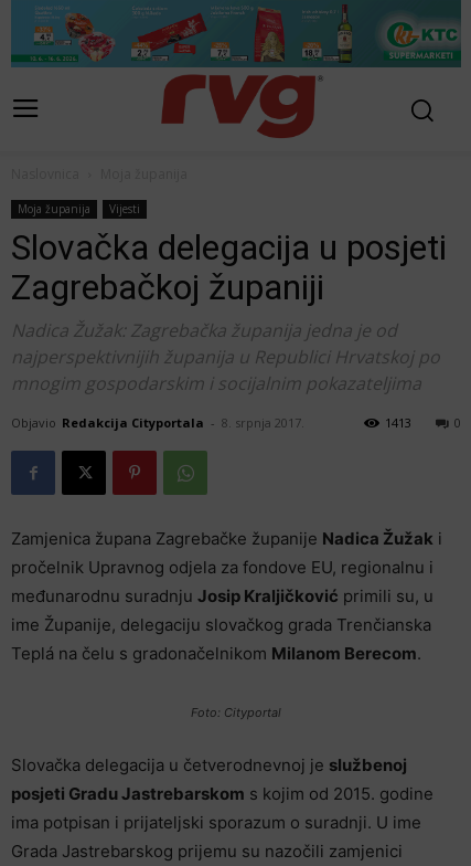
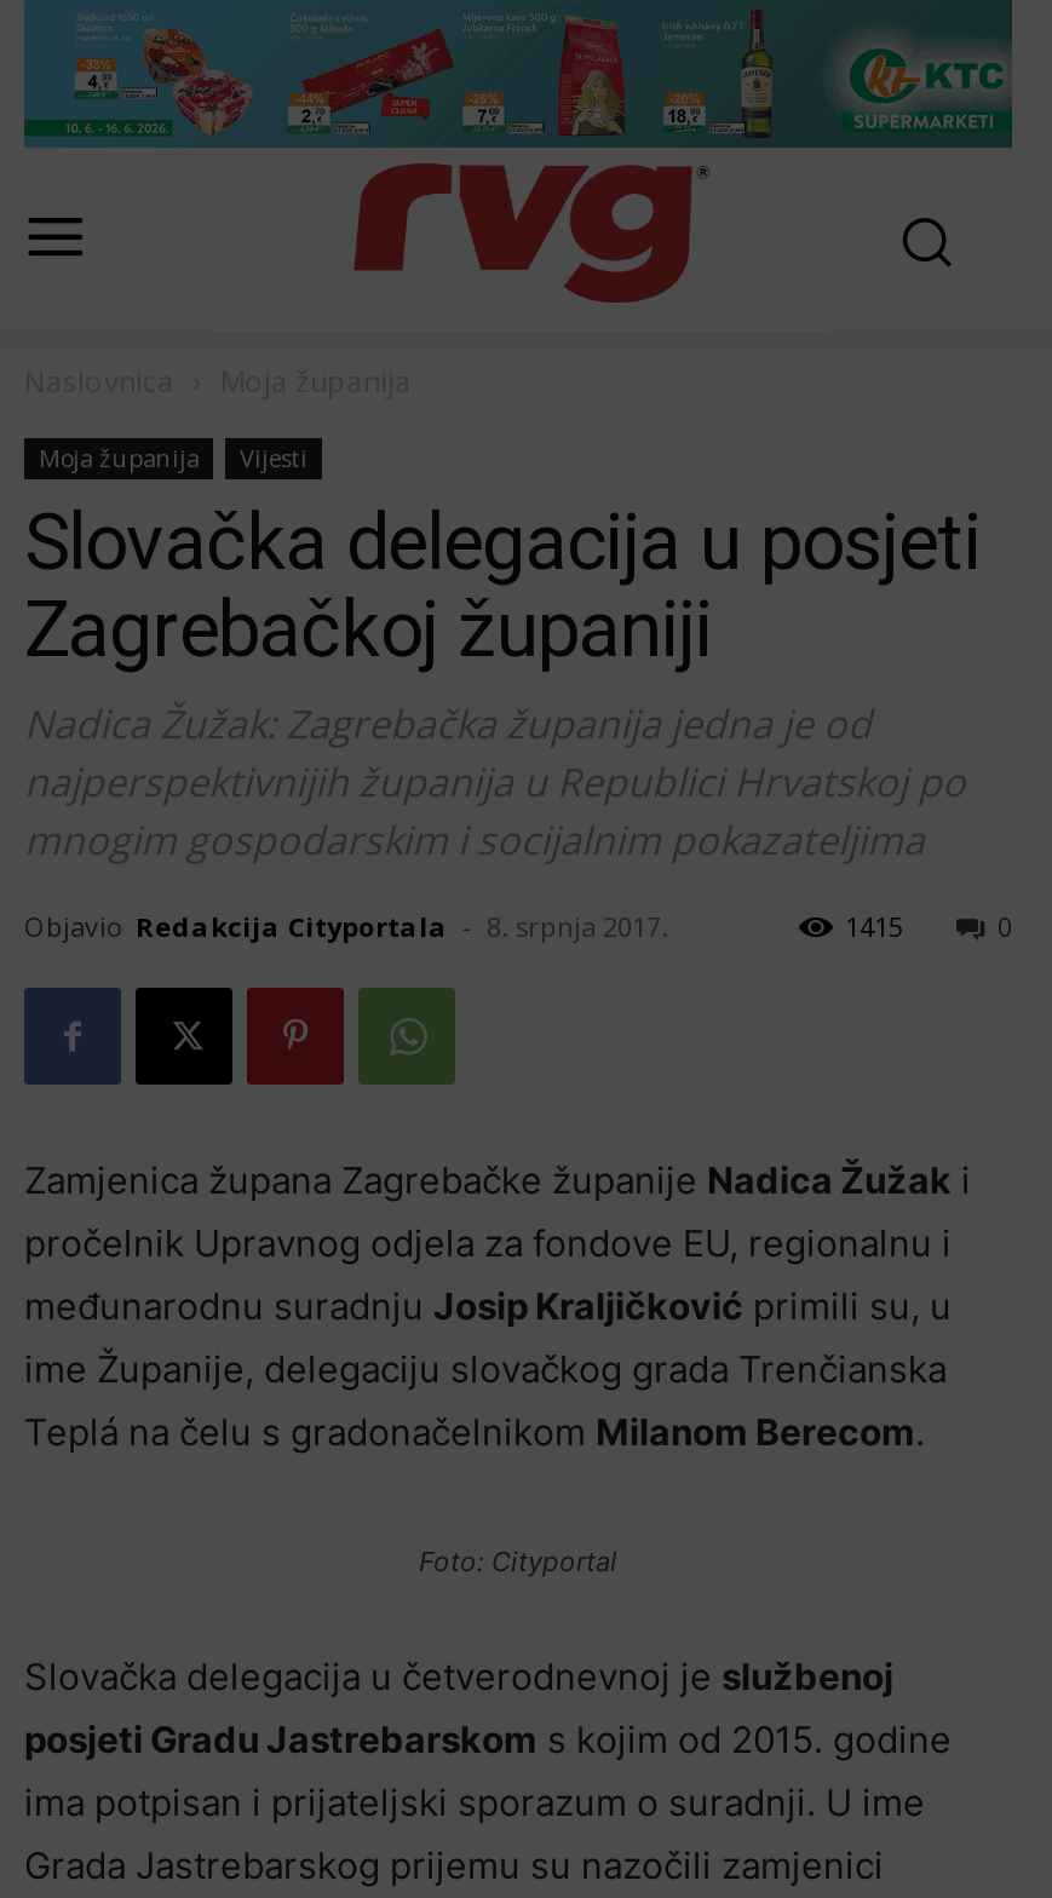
[385,415,411,431] 1413 -> [845,909,903,945] 1415

